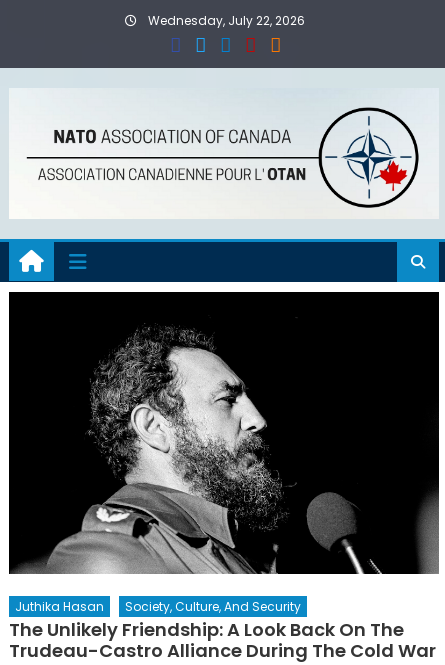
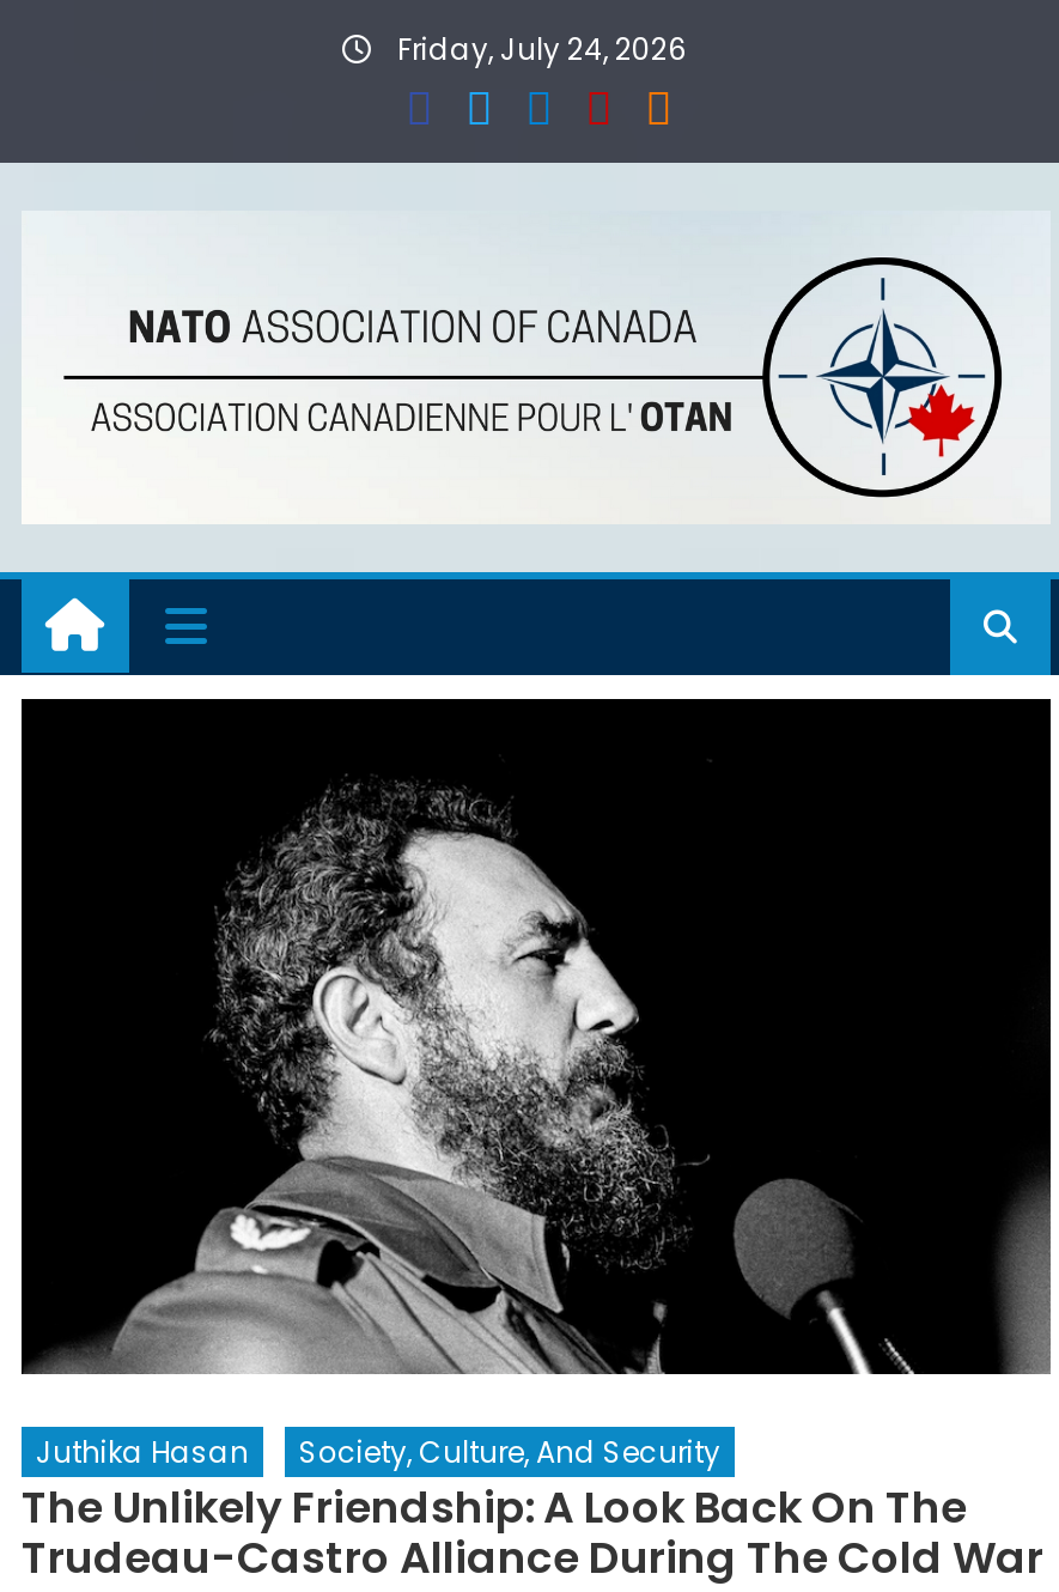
[145,12,305,29] Wednesday, July 22, 2026 -> [390,29,687,69] Friday, July 24, 2026

